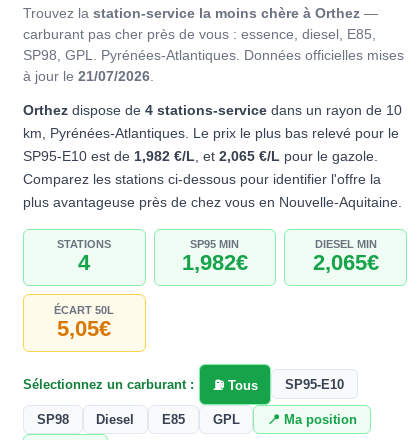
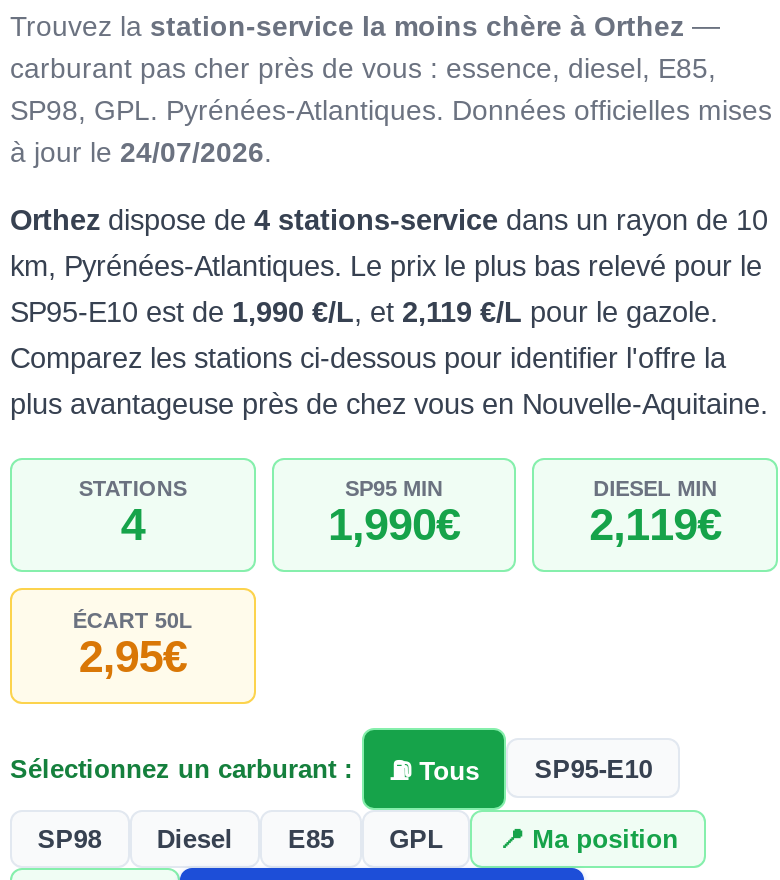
[23,68,154,84] à jour le 21/07/2026. -> [10,136,272,168] à jour le 24/07/2026.
[23,148,378,164] SP95-E10 est de 1,982 €/L, et 2,065 €/L pour le gazole. -> [10,296,718,328] SP95-E10 est de 1,990 €/L, et 2,119 €/L pour le gazole.
[182,250,248,275] 1,982€ -> [328,501,460,551] 1,990€
[313,250,379,275] 2,065€ -> [589,501,721,551] 2,119€
[57,316,111,341] 5,05€ -> [79,632,187,682] 2,95€

